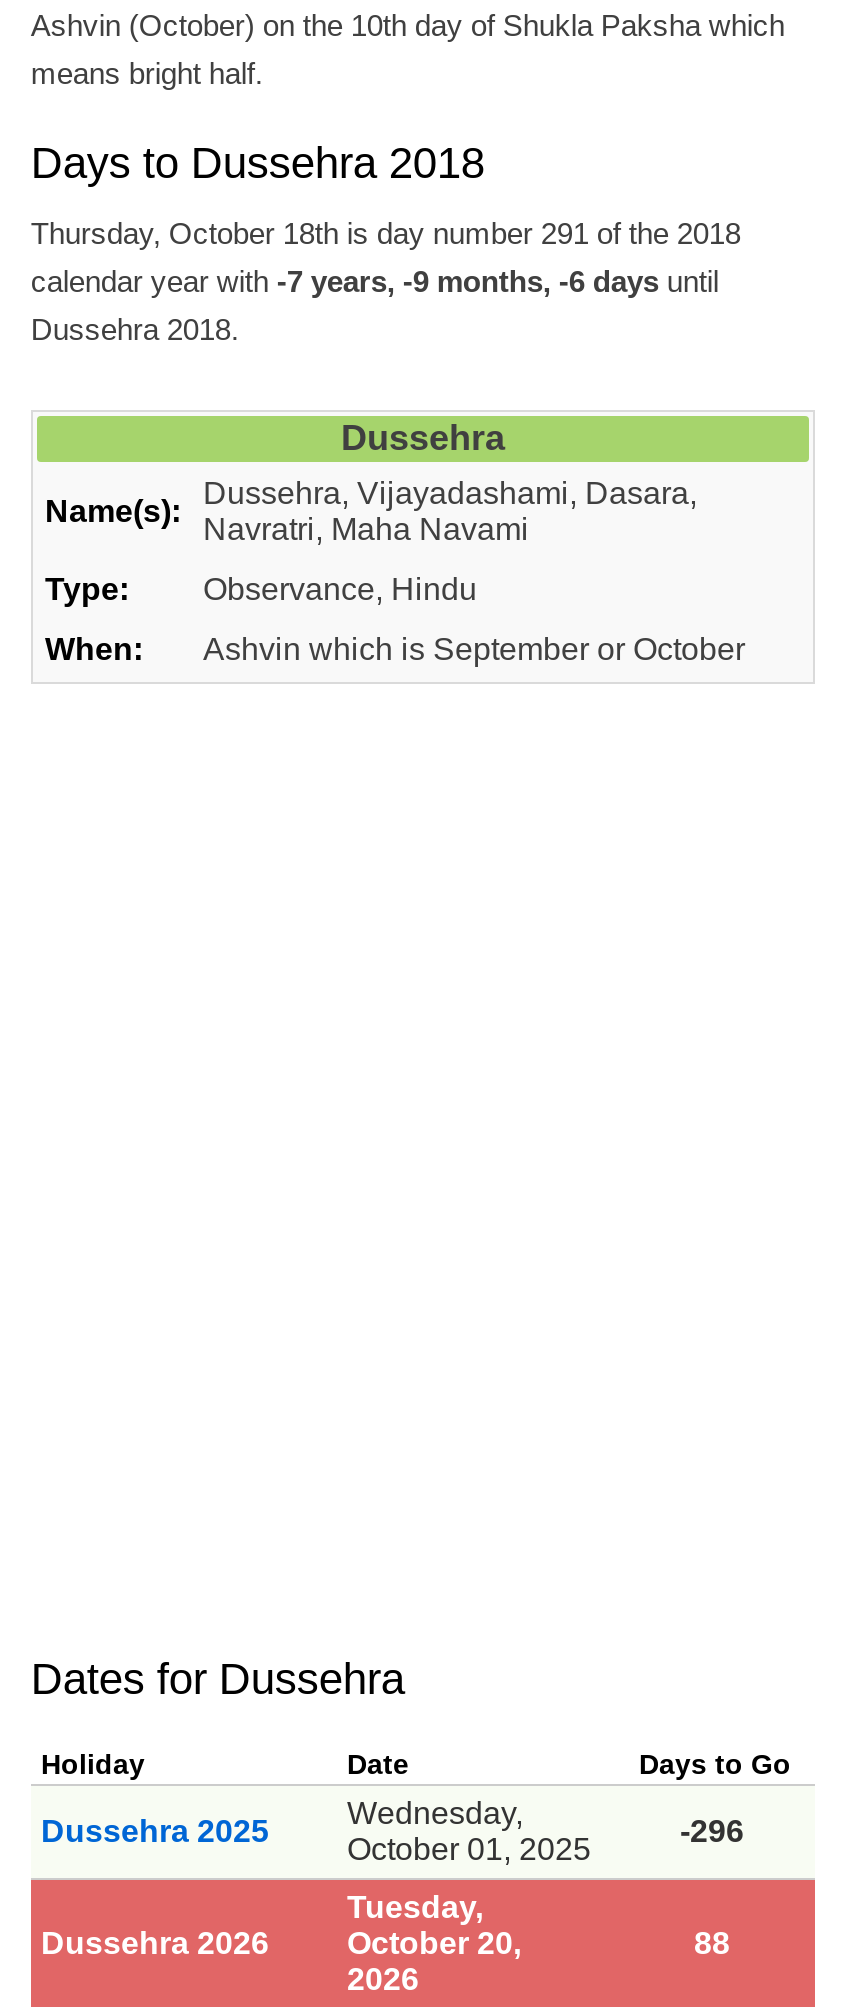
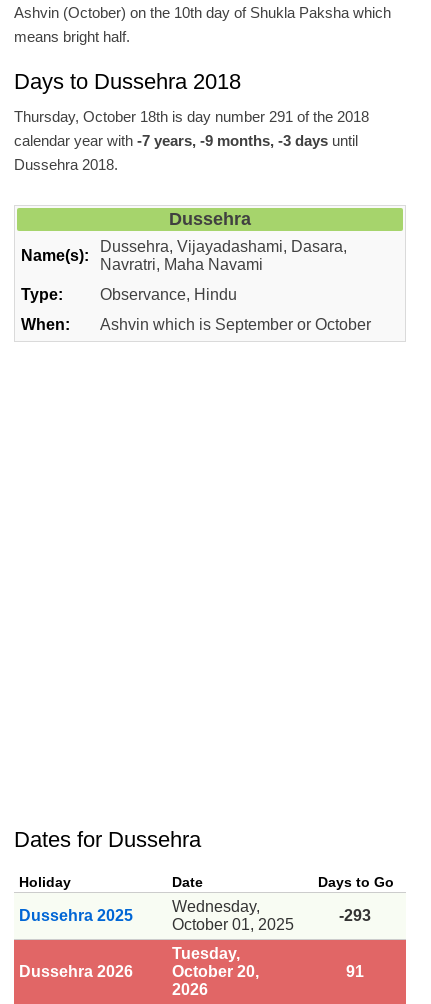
[31,265,719,299] calendar year with -7 years, -9 months, -6 days until -> [14,132,358,149] calendar year with -7 years, -9 months, -3 days until
[680,1814,744,1848] -296 -> [338,907,370,924] -293
[694,1926,730,1960] 88 -> [345,963,363,980] 91

